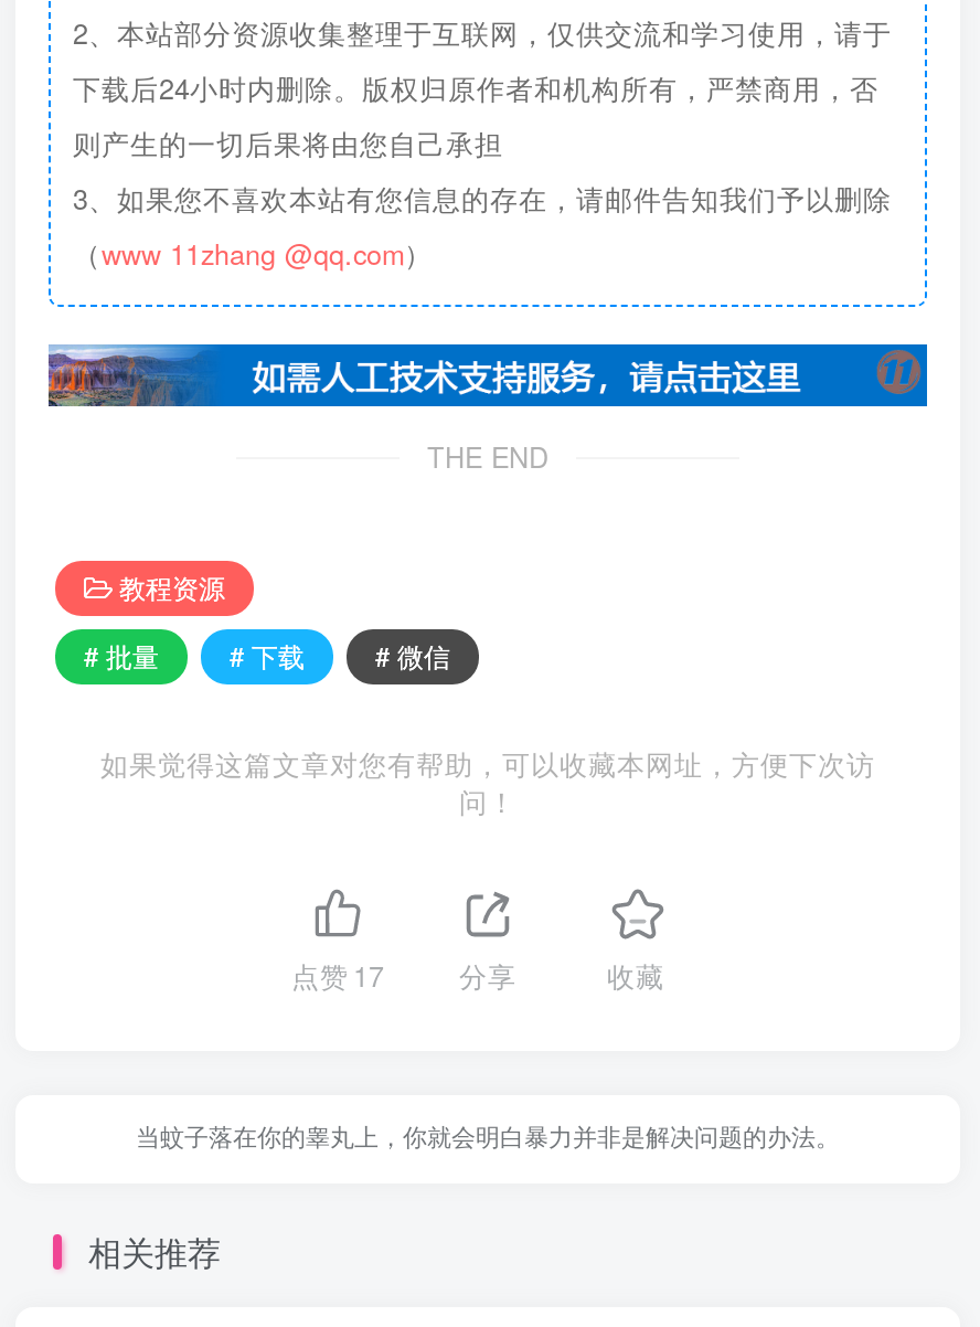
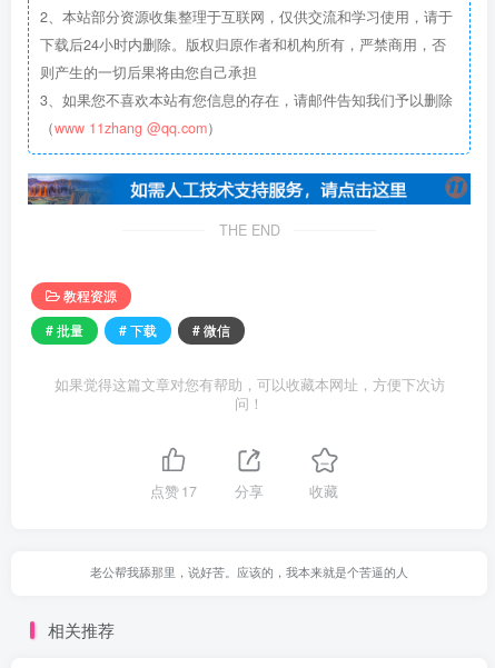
[136,1118,840,1154] 当蚊子落在你的睾丸上，你就会明白暴力并非是解决问题的办法。 -> [90,563,408,581] 老公帮我舔那里，说好苦。应该的，我本来就是个苦逼的人

